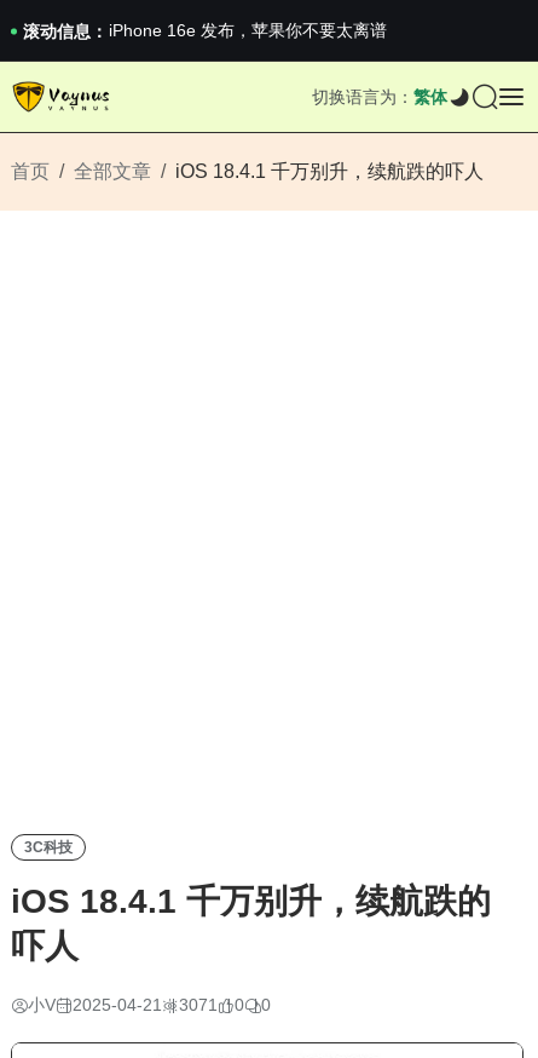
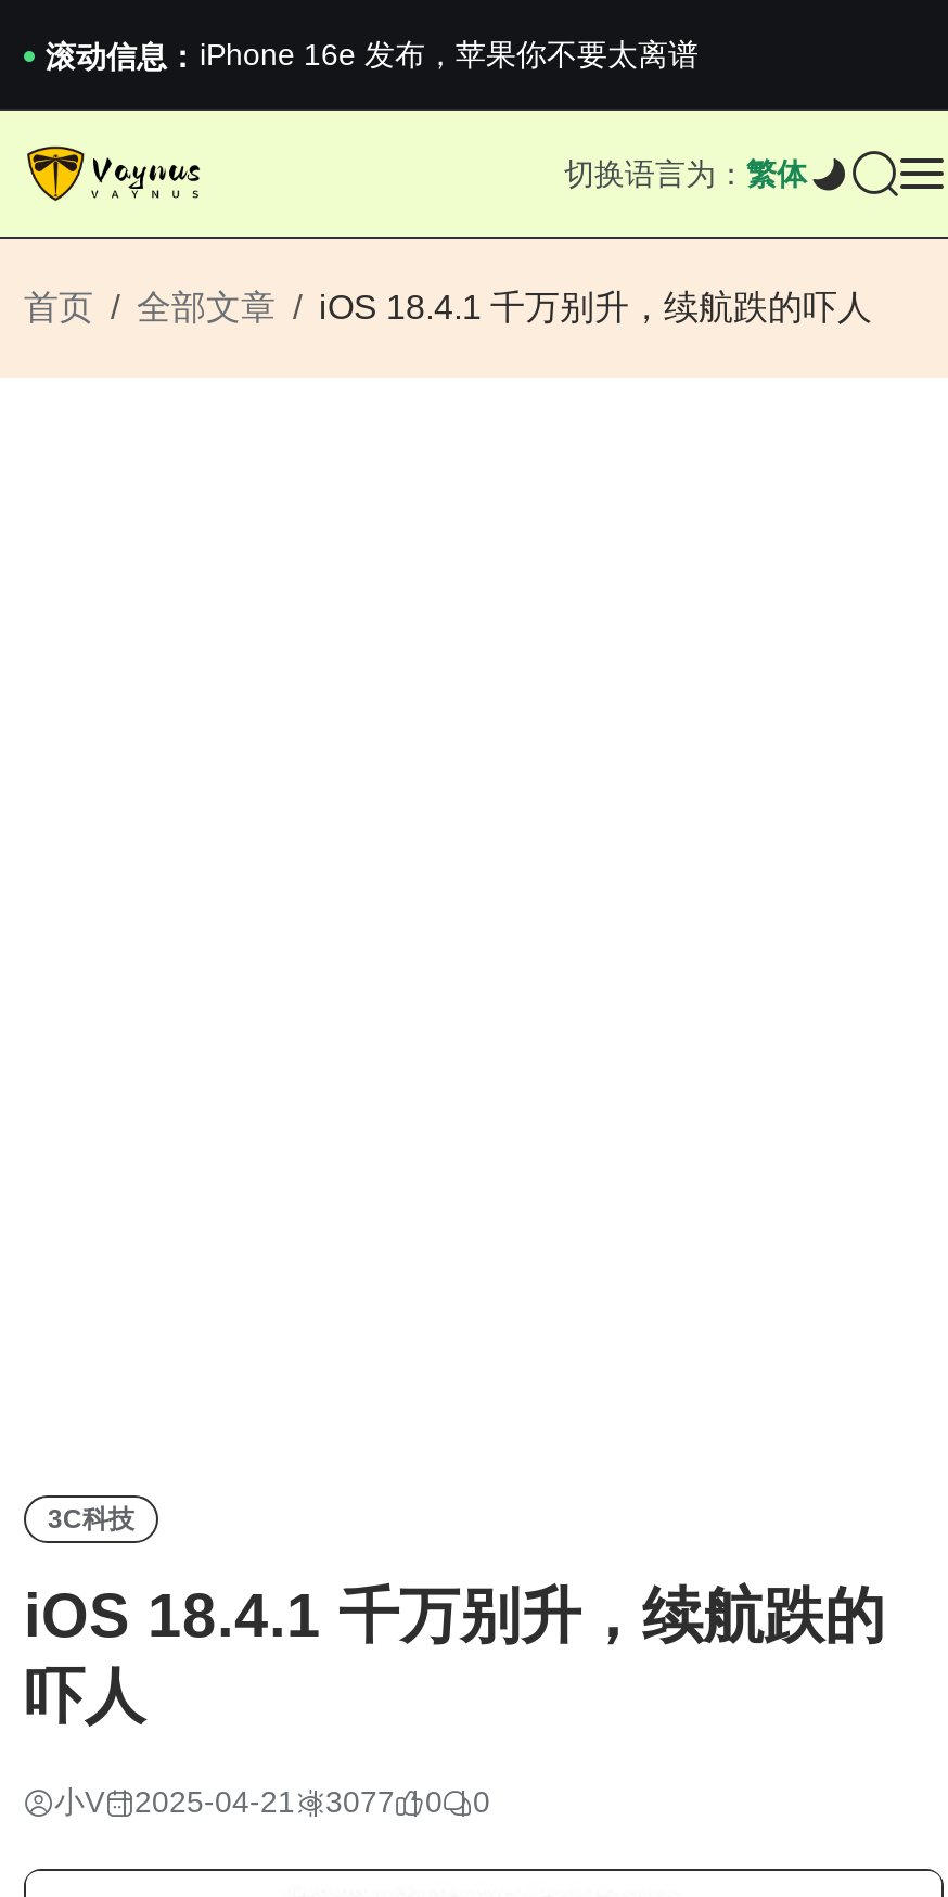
[179,995,218,1014] 3071 -> [325,1784,395,1819] 3077

